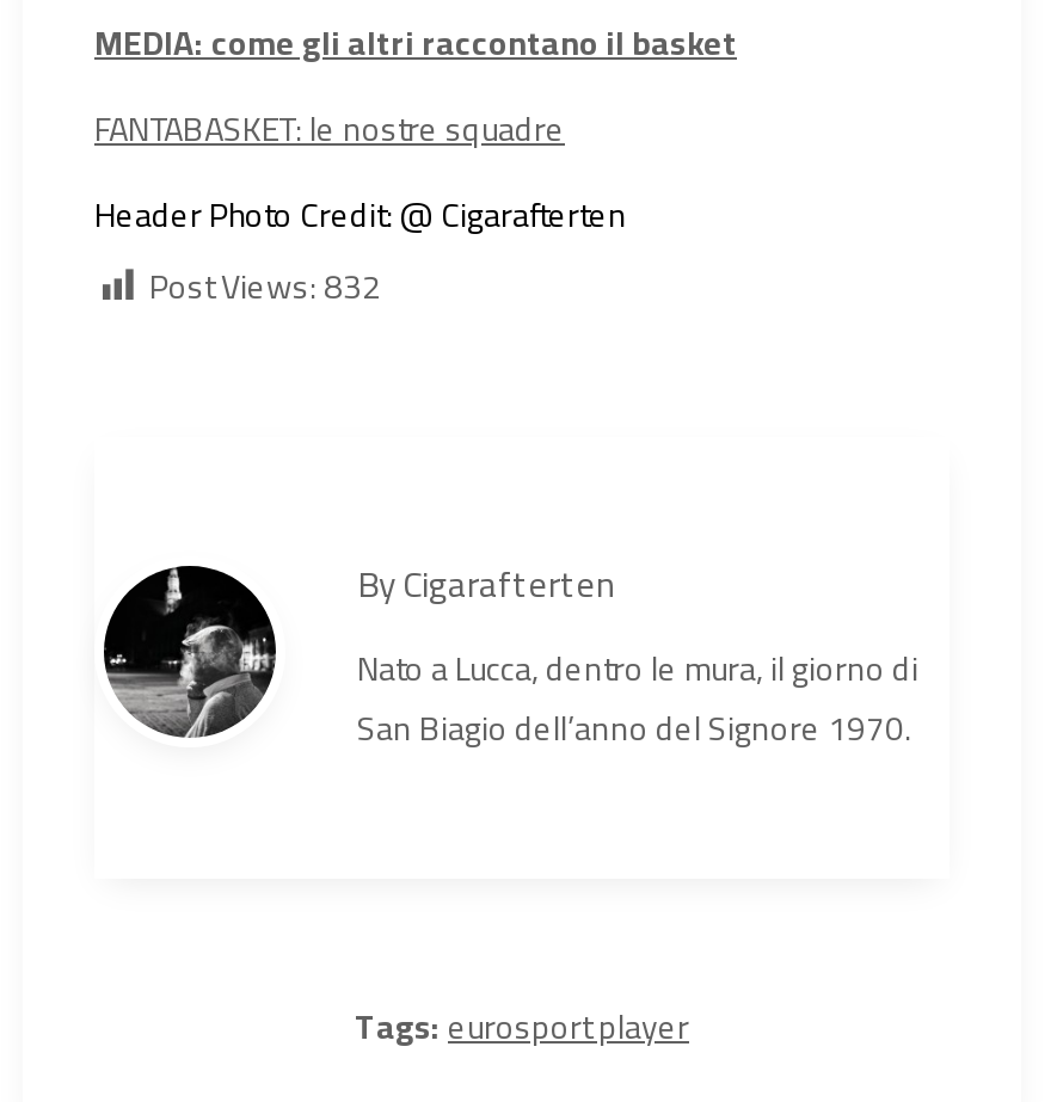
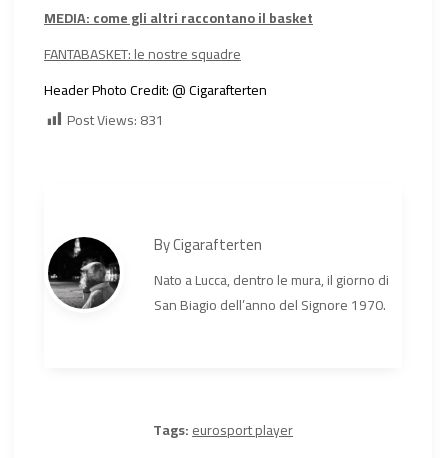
[149,254,381,316] Post Views: 832 -> [67,106,164,132] Post Views: 831

